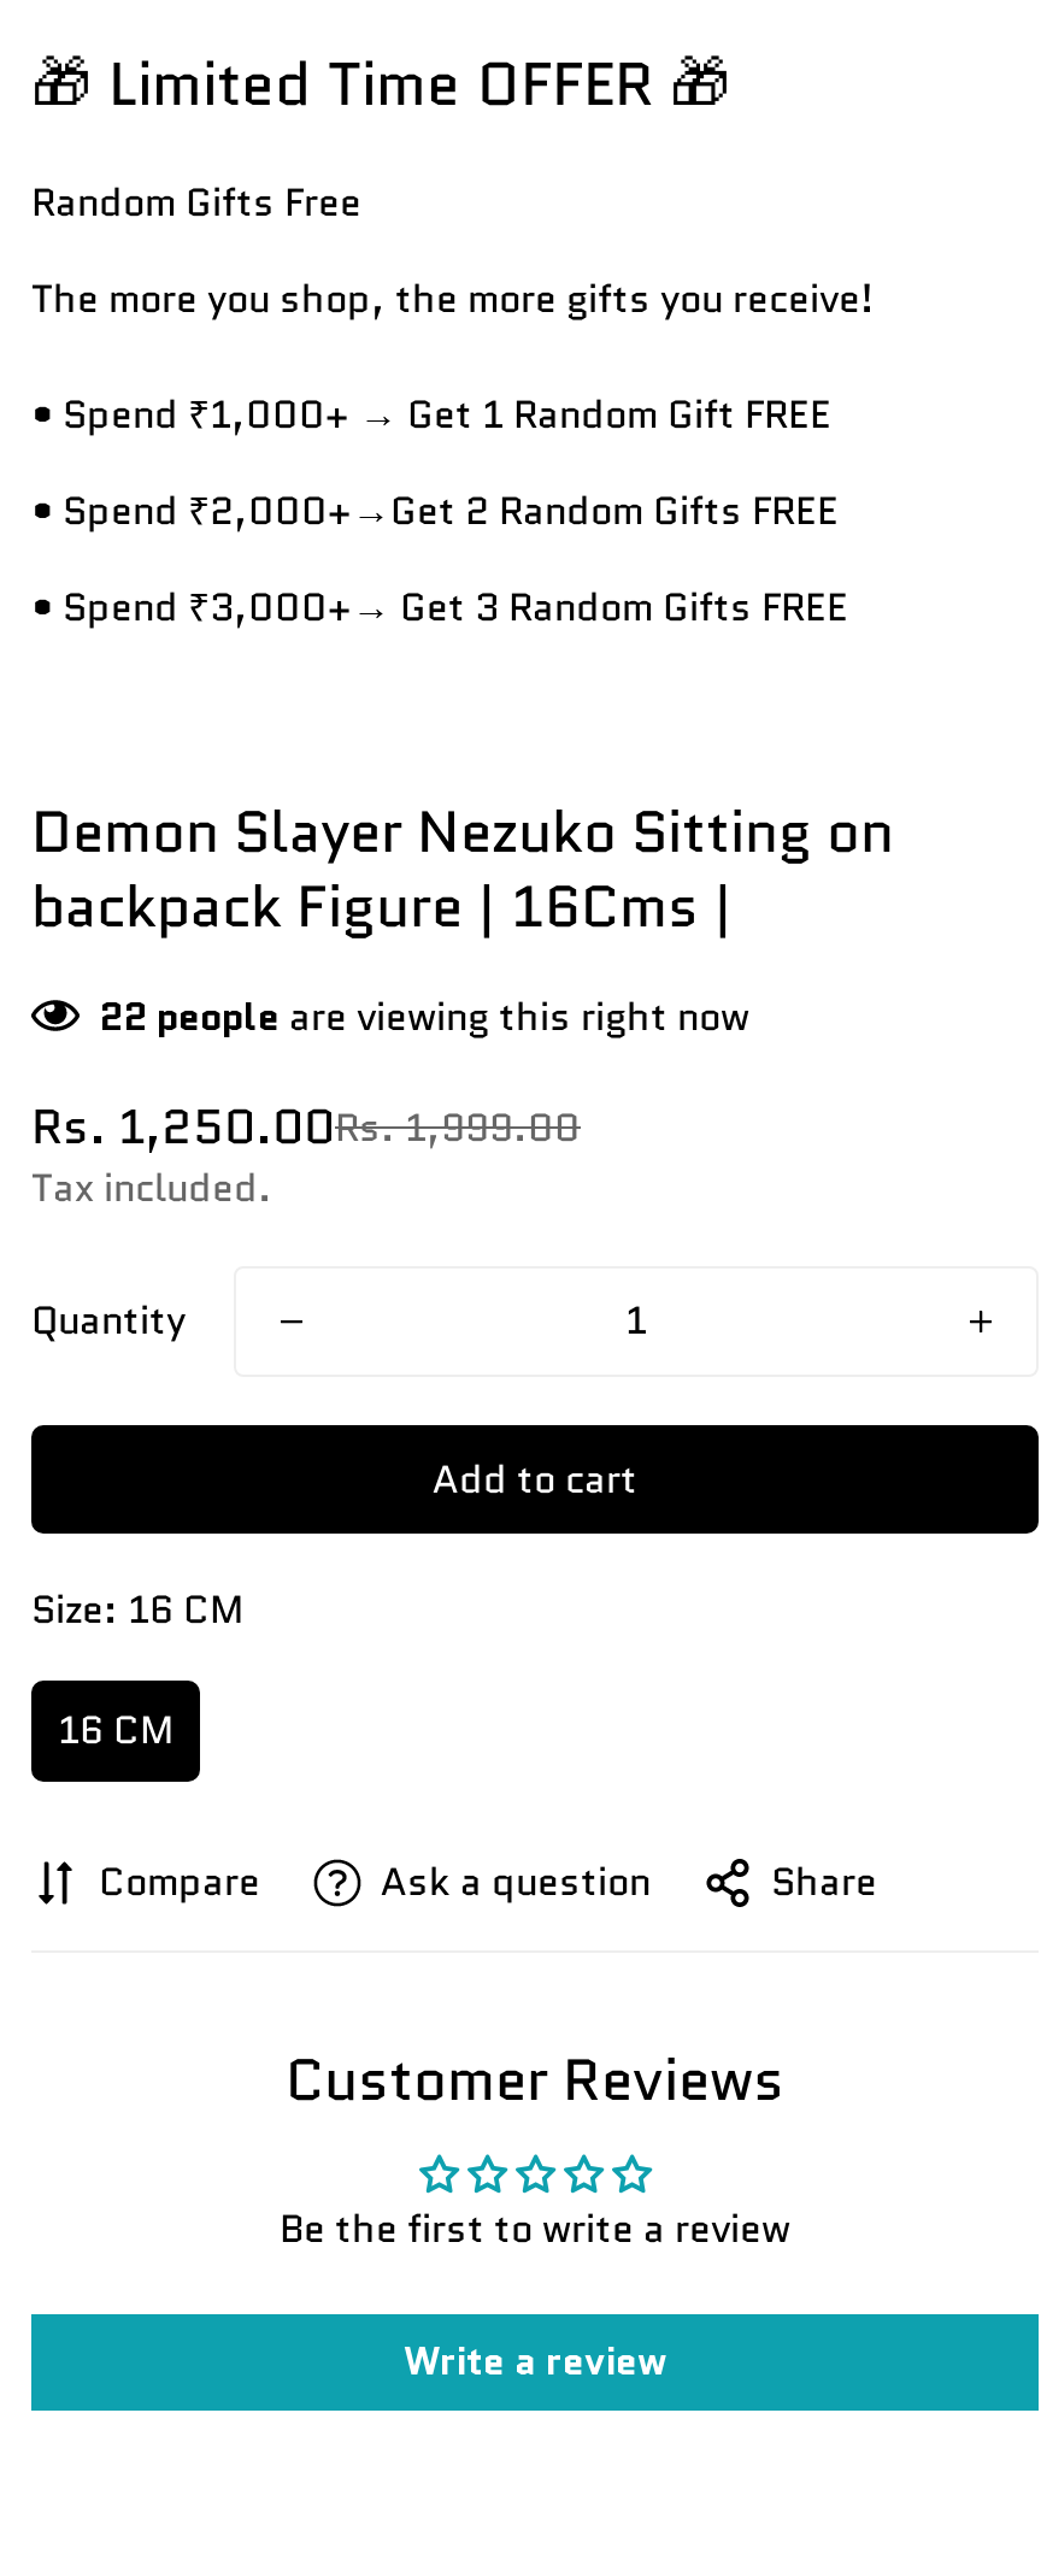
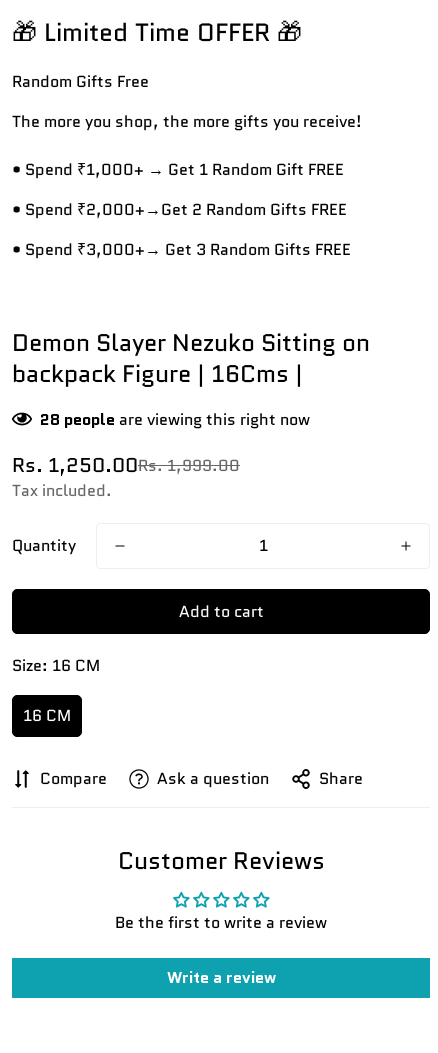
[99,990,749,1045] 22 people are viewing this right now -> [40,408,310,431] 28 people are viewing this right now

